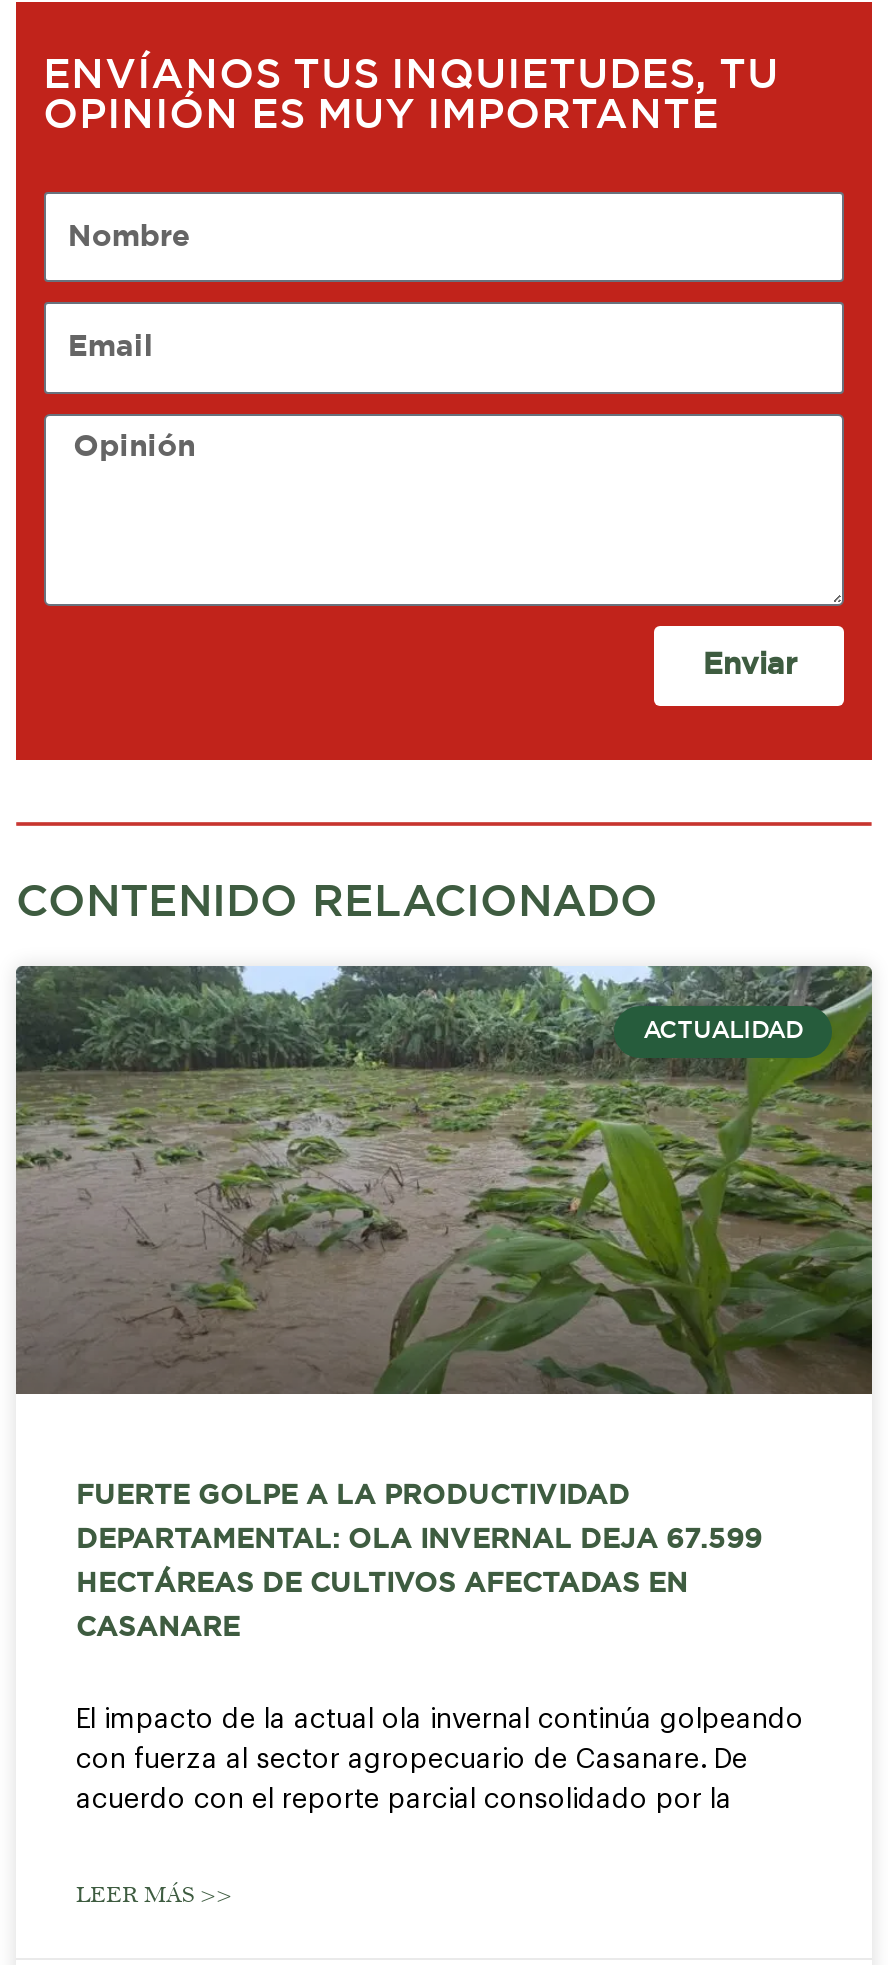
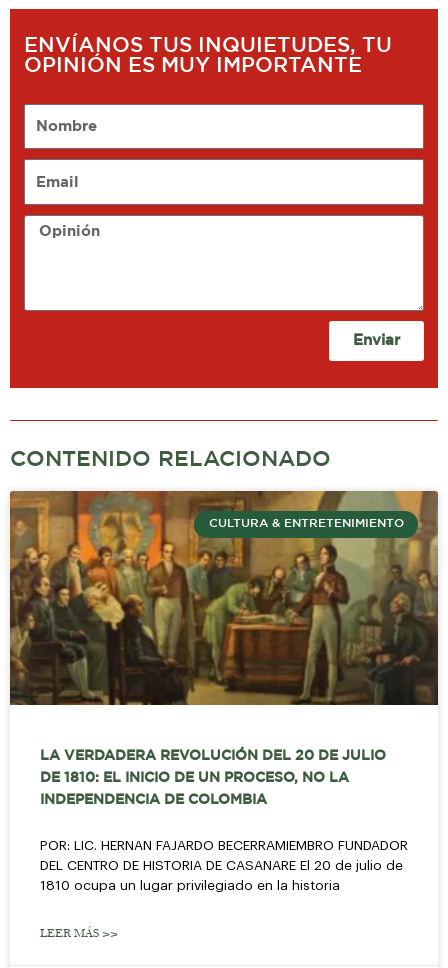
[14,965,874,1395] [image] | ACTUALIDAD -> [9,490,438,706] [image] | CULTURA & ENTRETENIMIENTO
[76,1483,762,1639] FUERTE GOLPE A LA PRODUCTIVIDAD | DEPARTAMENTAL: OLA INVERNAL DEJA 67.599 | HECTÁREAS DE CULTIVOS AFECTADAS EN | CASANARE -> [40,750,386,806] LA VERDADERA REVOLUCIÓN DEL 20 DE JULIO | DE 1810: EL INICIO DE UN PROCESO, NO LA | INDEPENDENCIA DE COLOMBIA
[76,1705,804,1811] El impacto de la actual ola invernal continúa golpeando | con fuerza al sector agropecuario de Casanare. De | acuerdo con el reporte parcial consolidado por la -> [40,839,408,892] POR: LIC. HERNAN FAJARDO BECERRAMIEMBRO FUNDADOR | DEL CENTRO DE HISTORIA DE CASANARE El 20 de julio de | 1810 ocupa un lugar privilegiado en la historia

